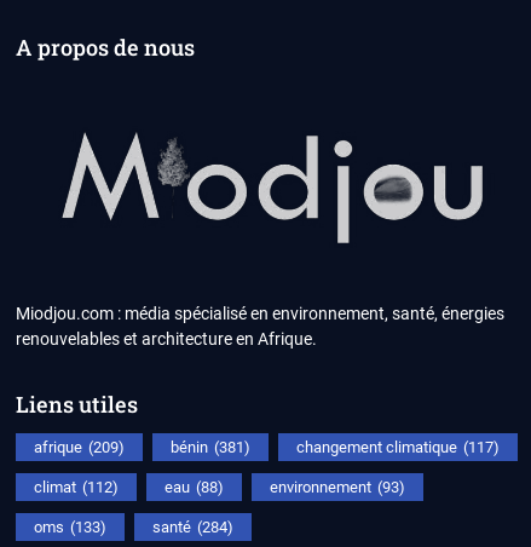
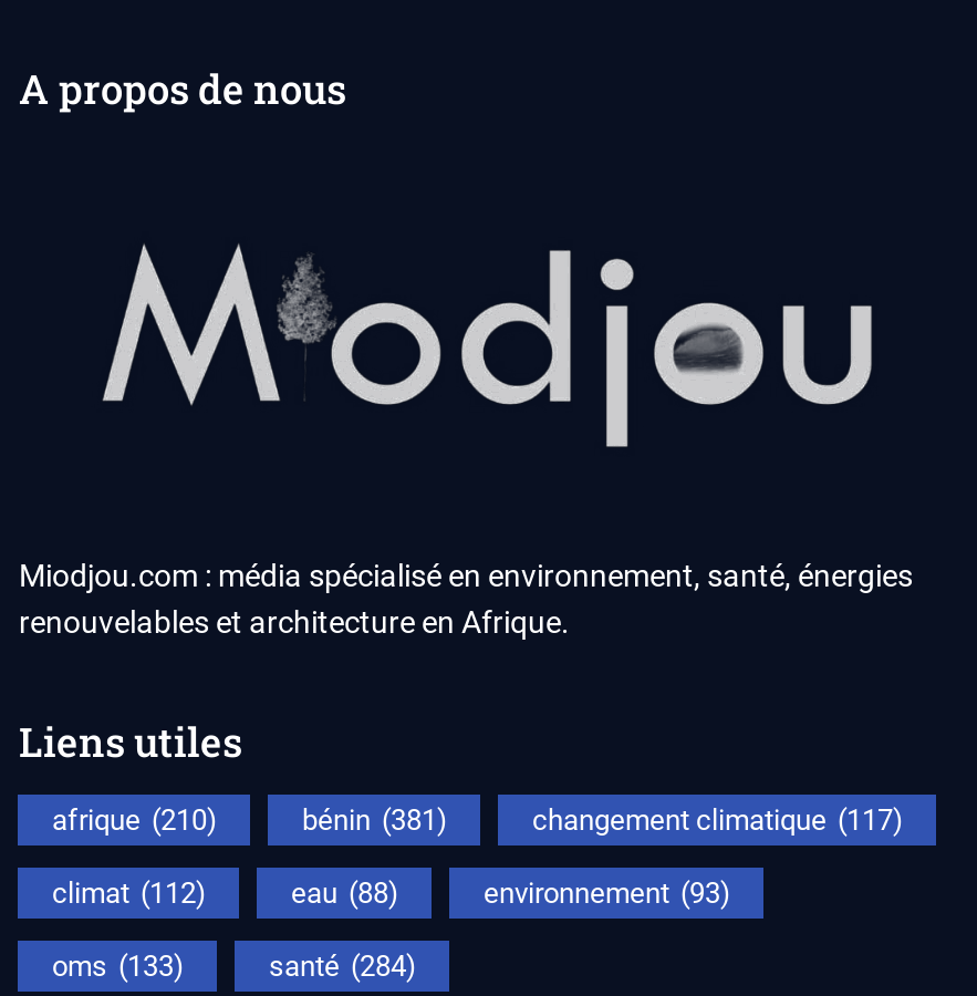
[34,438,125,456] afrique (209) -> [52,803,218,836] afrique (210)

